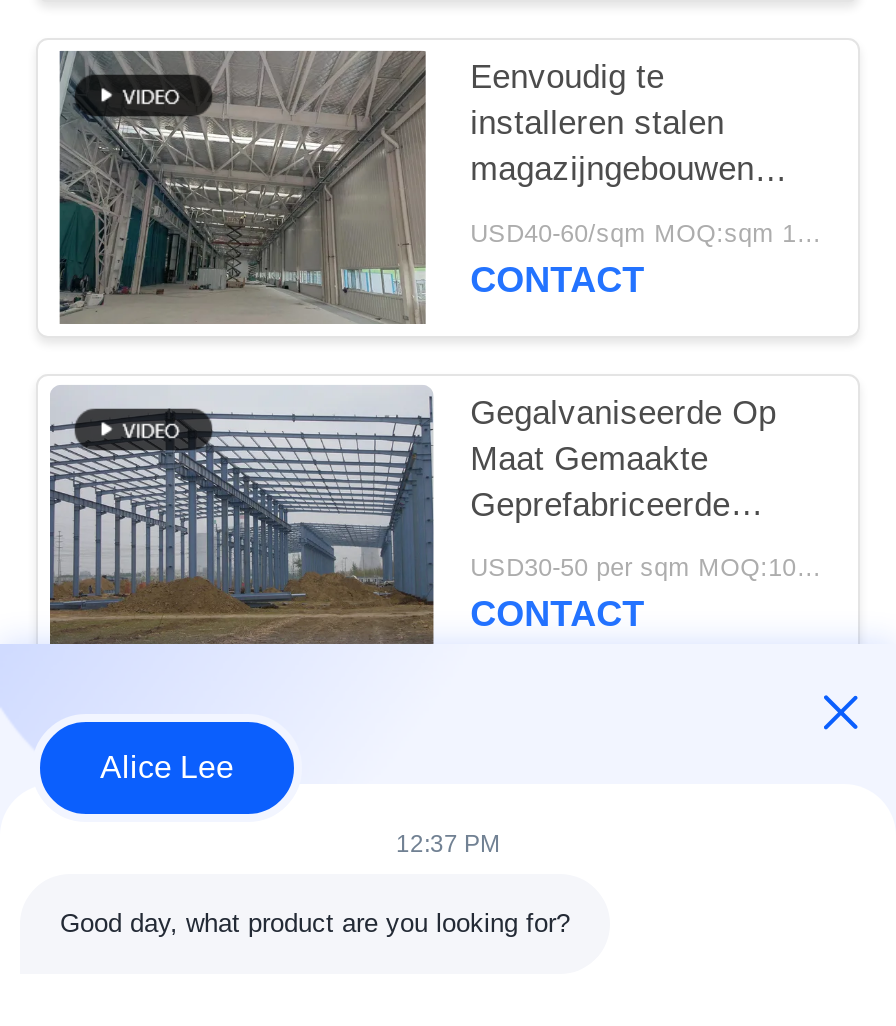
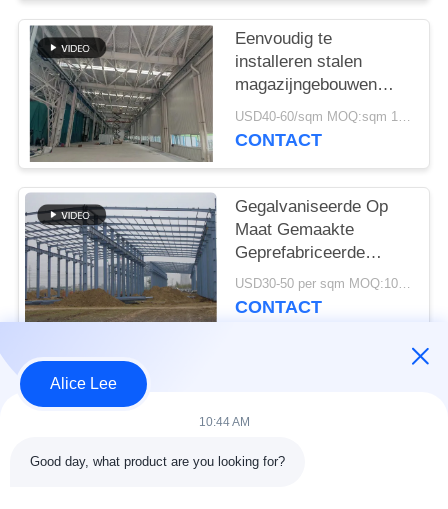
[396,830,500,858] 12:37 PM -> [198,415,249,429] 10:44 AM

